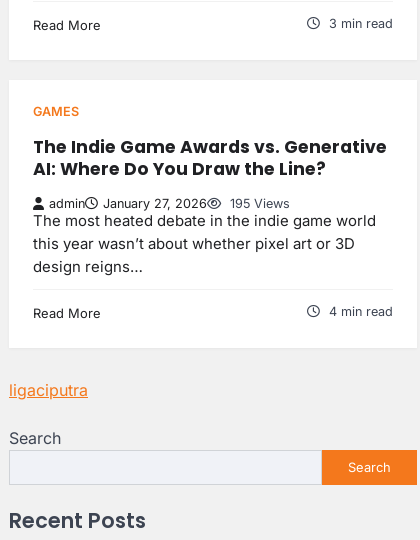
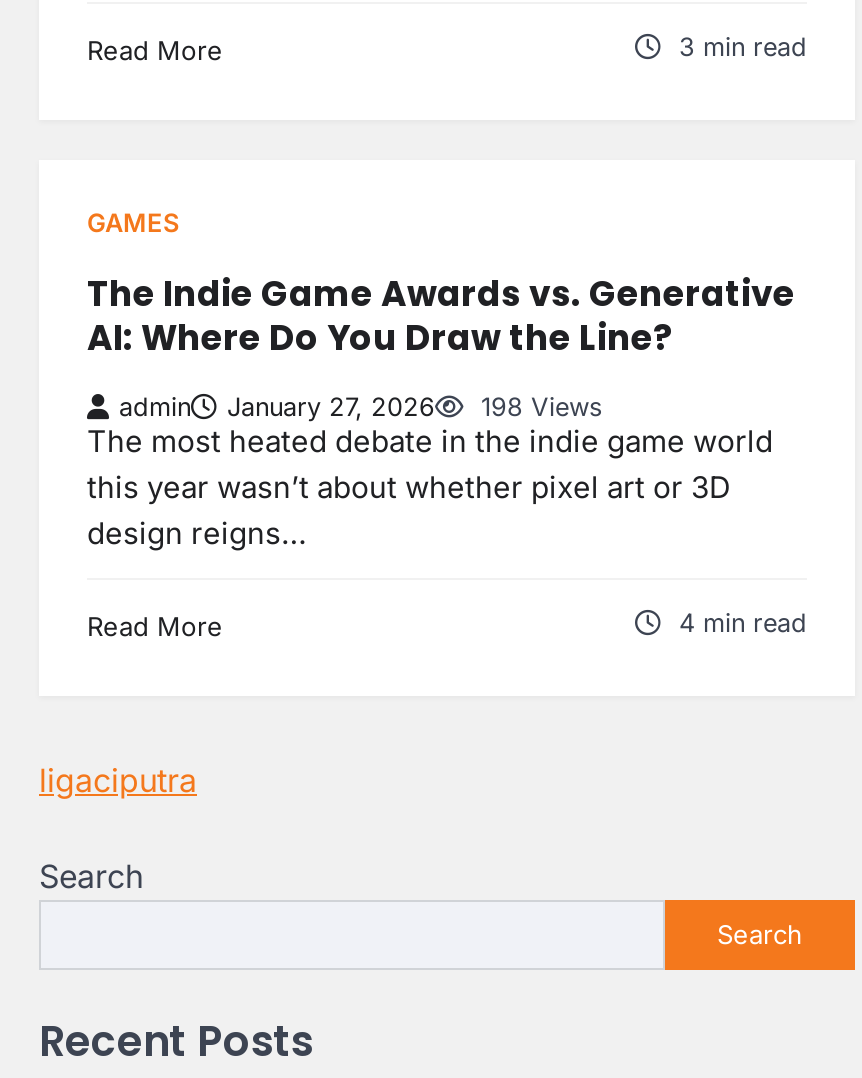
[49,196,290,211] admin January 27, 2026 195 Views -> [119,392,603,422] admin January 27, 2026 198 Views

